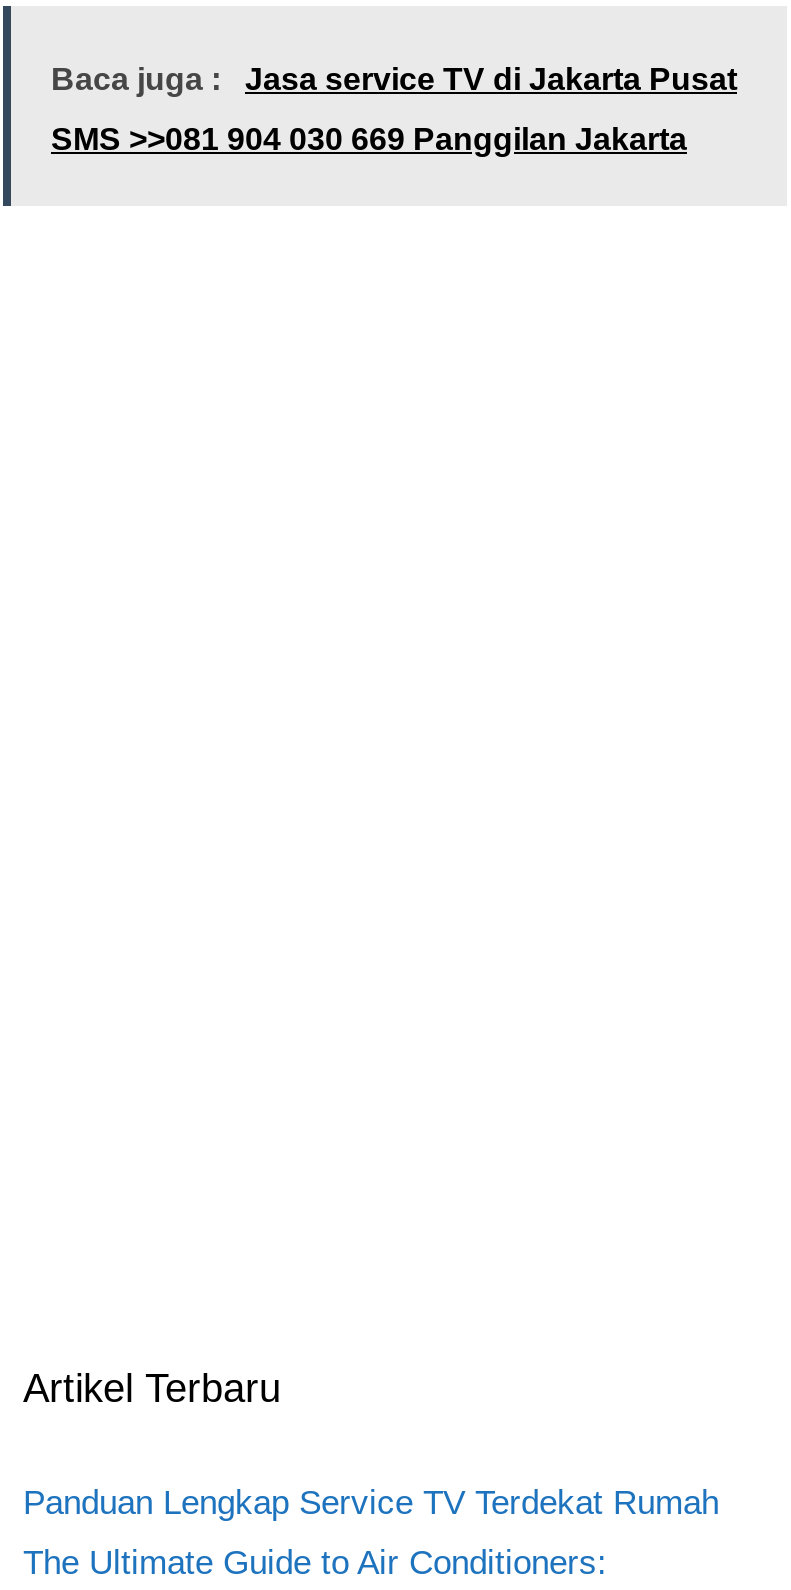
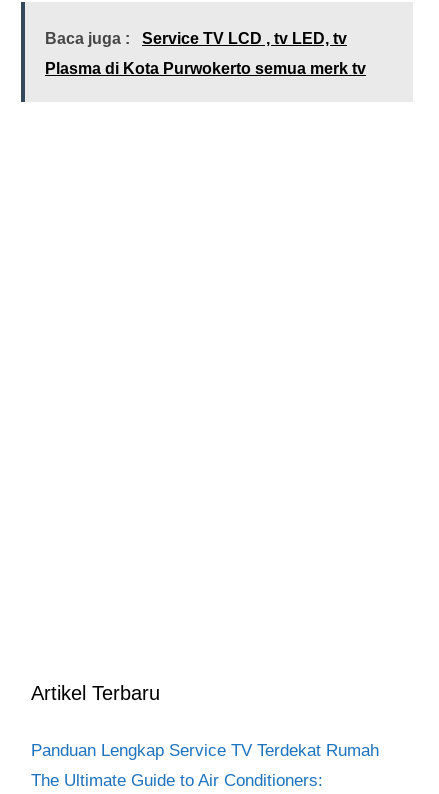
[245,62,737,96] Jasa service TV di Jakarta Pusat -> [142,30,347,47] Service TV LCD , tv LED, tv
[51,122,687,156] SMS >>081 904 030 669 Panggilan Jakarta -> [45,60,366,77] Plasma di Kota Purwokerto semua merk tv

